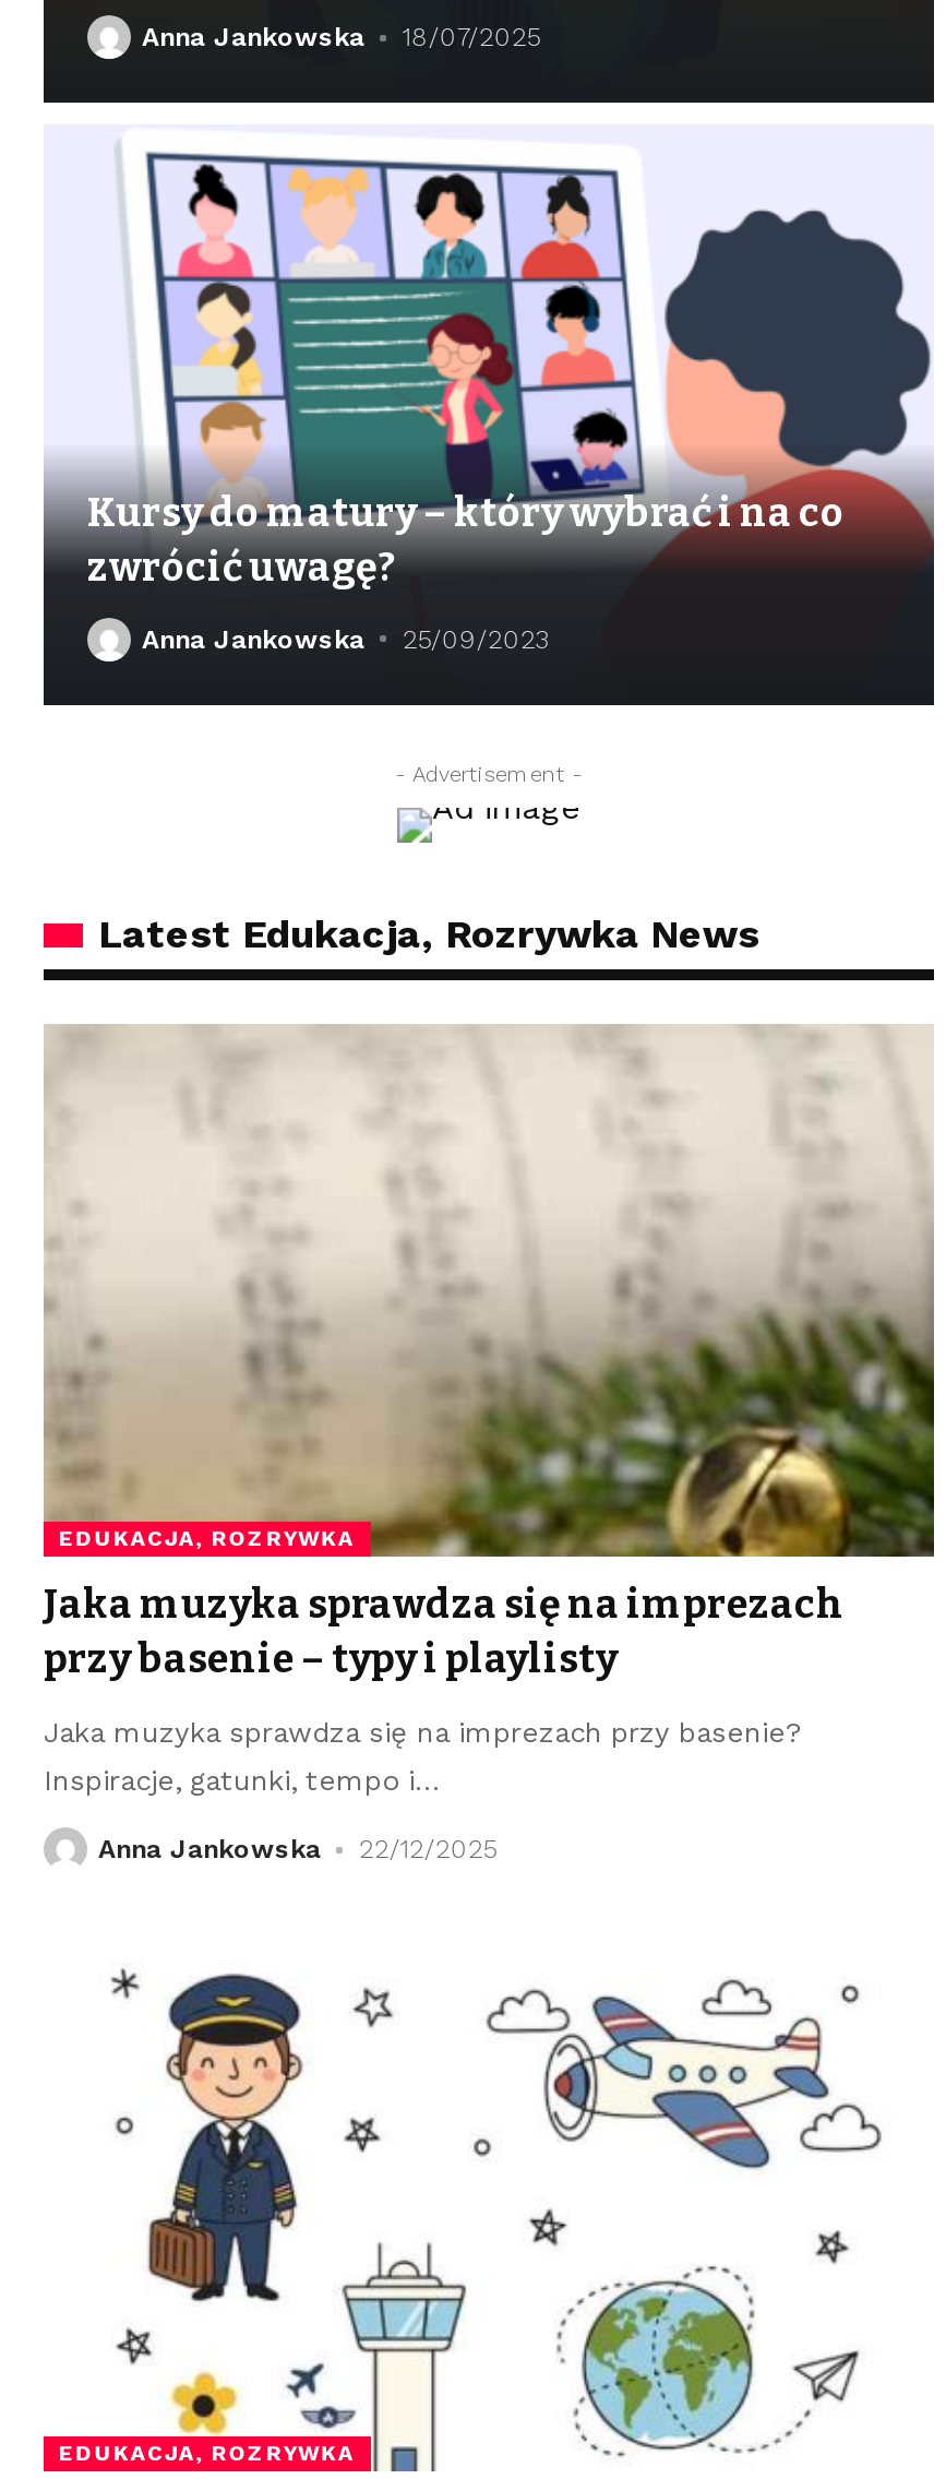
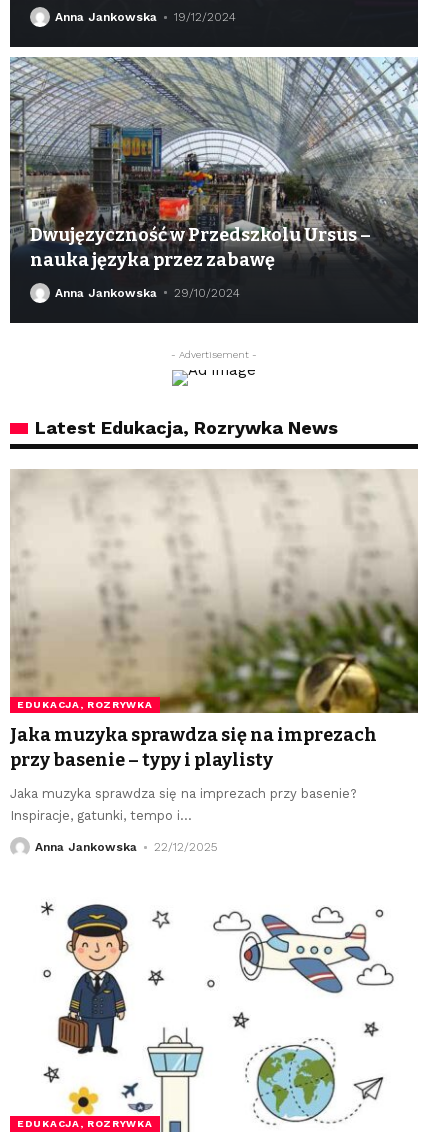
[142,23,540,53] Anna Jankowska 18/07/2025 -> [55,10,236,24] Anna Jankowska 19/12/2024
[44,124,934,591] [image] | Kursy do matury – który wybrać i na co | zwrócić uwagę? -> [9,56,419,271] [image] | Dwujęzyczność w Przedszkolu Ursus – | nauka języka przez zabawę
[142,624,549,654] Anna Jankowska 25/09/2023 -> [55,286,240,300] Anna Jankowska 29/10/2024

